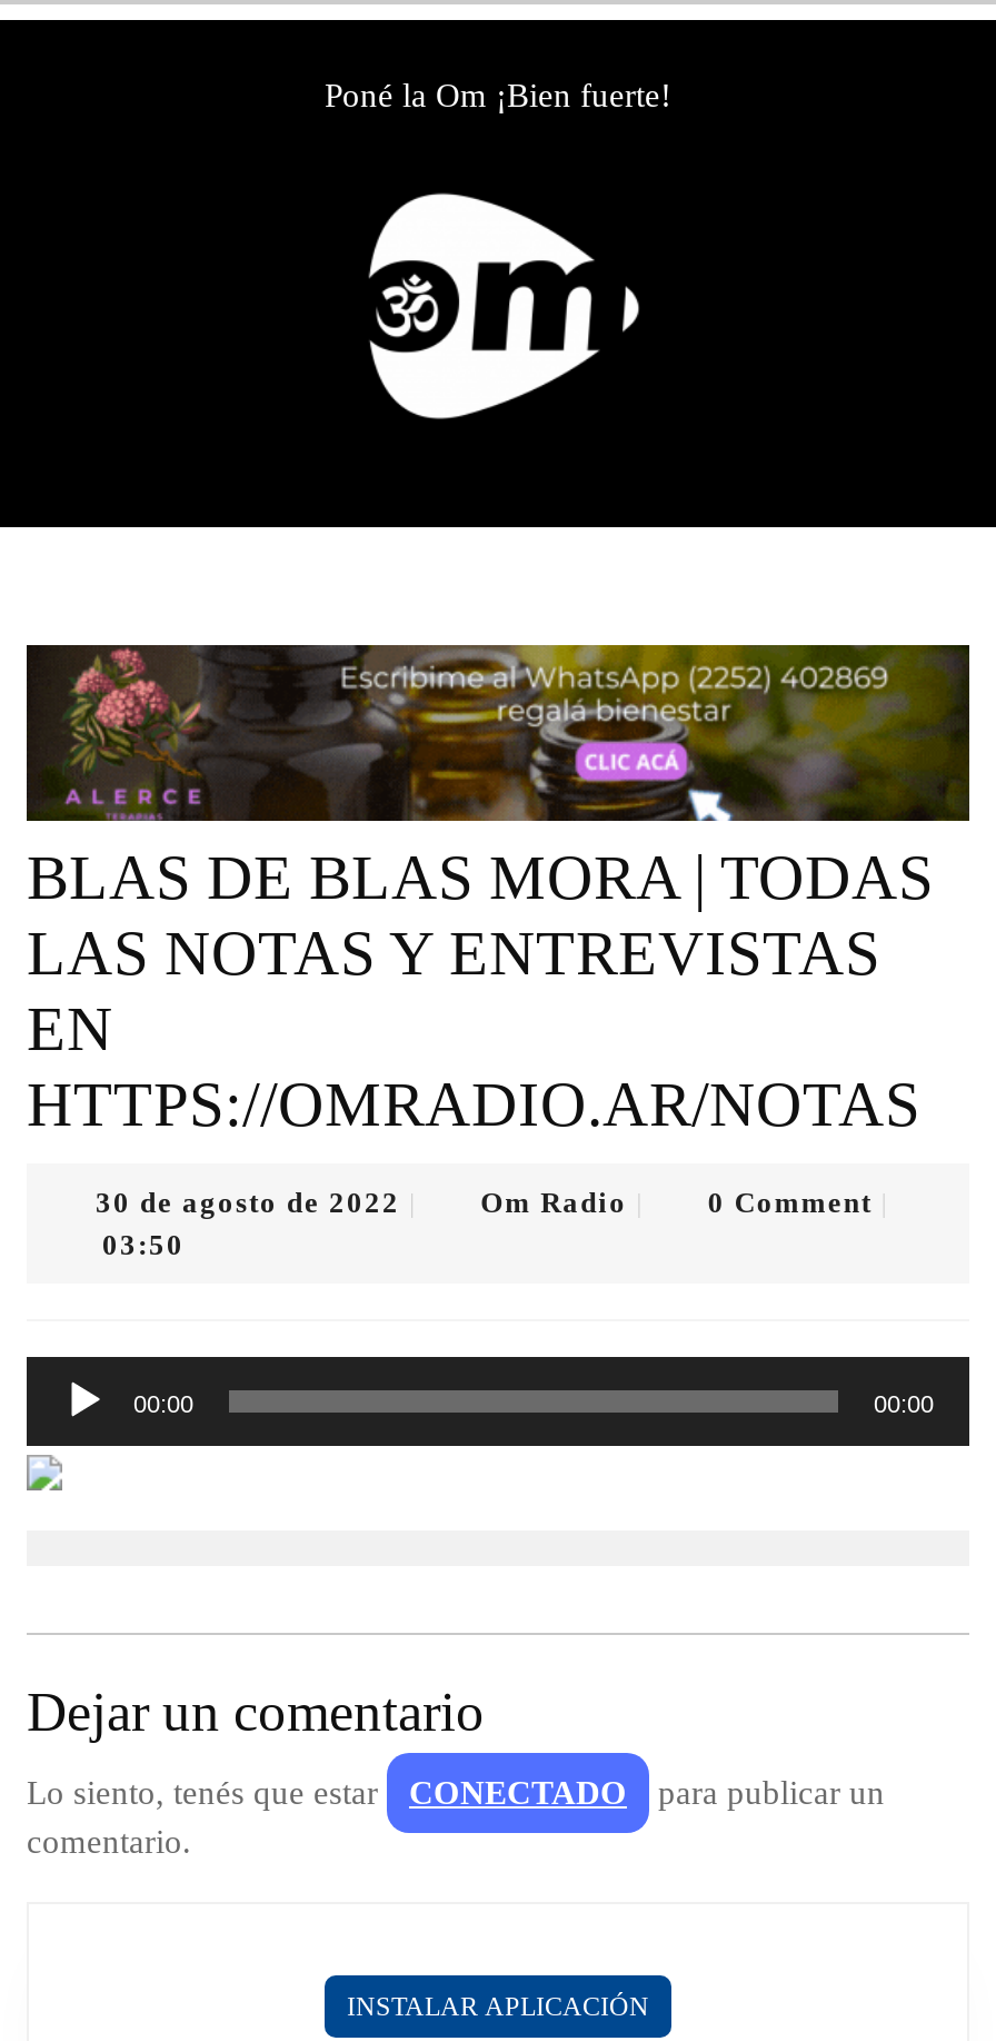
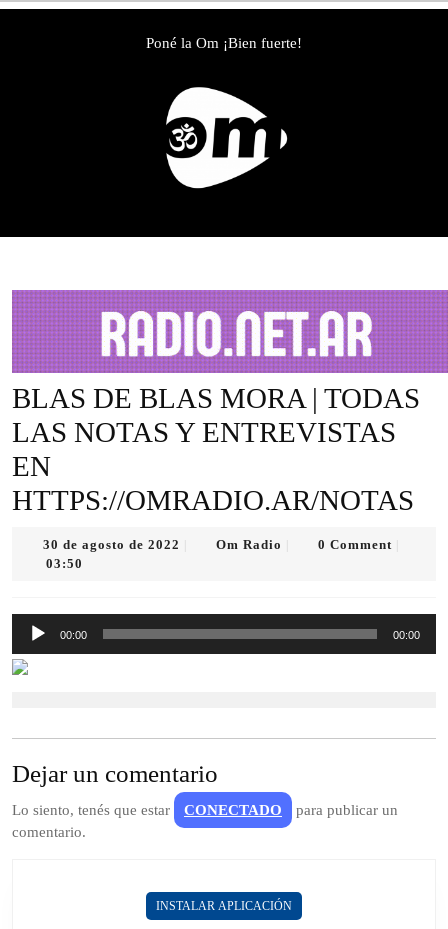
[24,643,989,823] [image] -> [11,289,445,374] [image]

